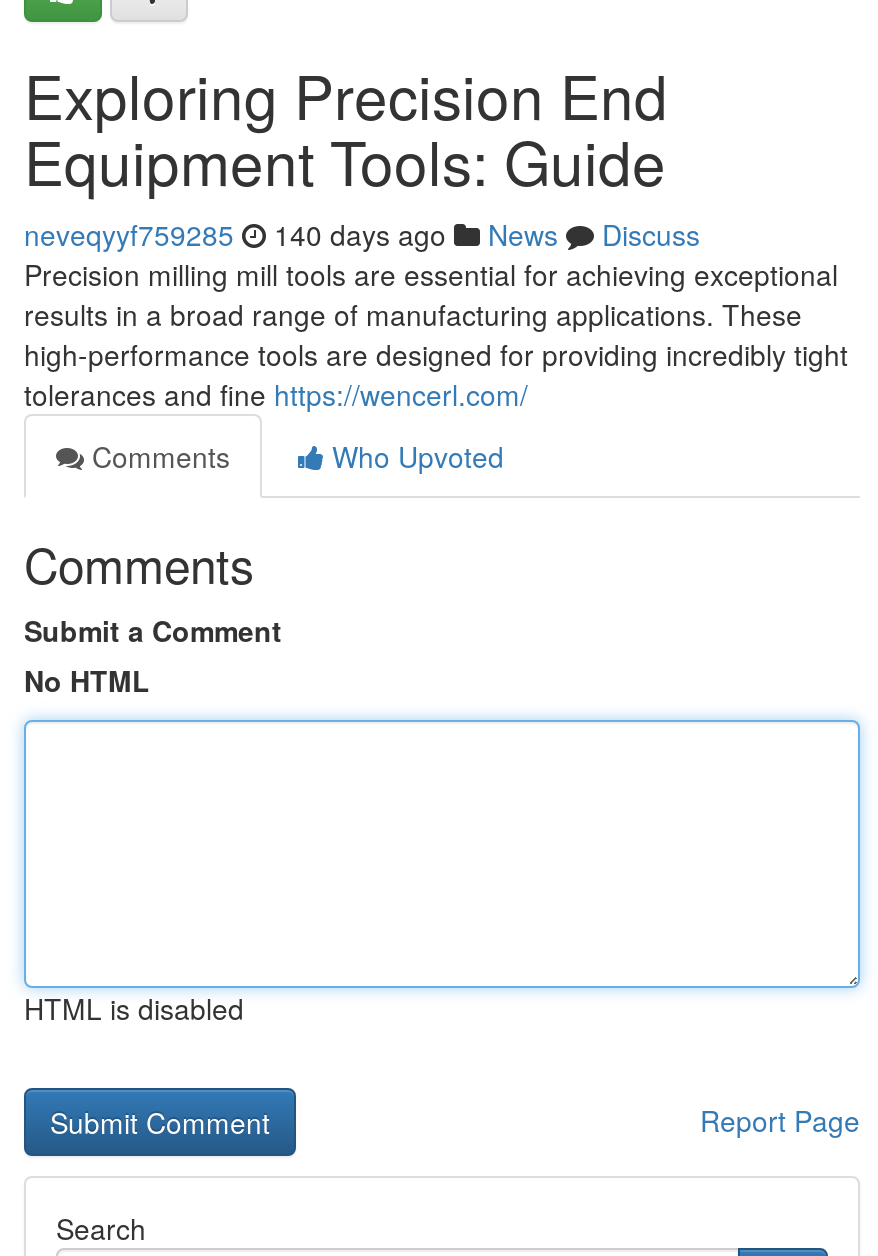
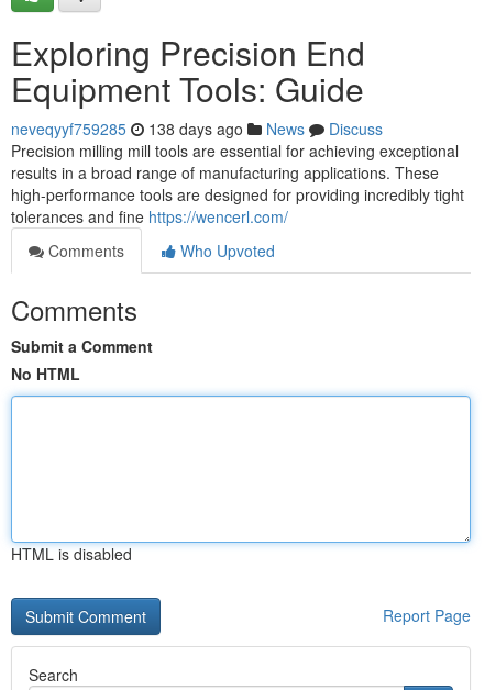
[24,214,700,254] neveqyyf759285 140 days ago News Discuss -> [11,118,383,140] neveqyyf759285 138 days ago News Discuss

